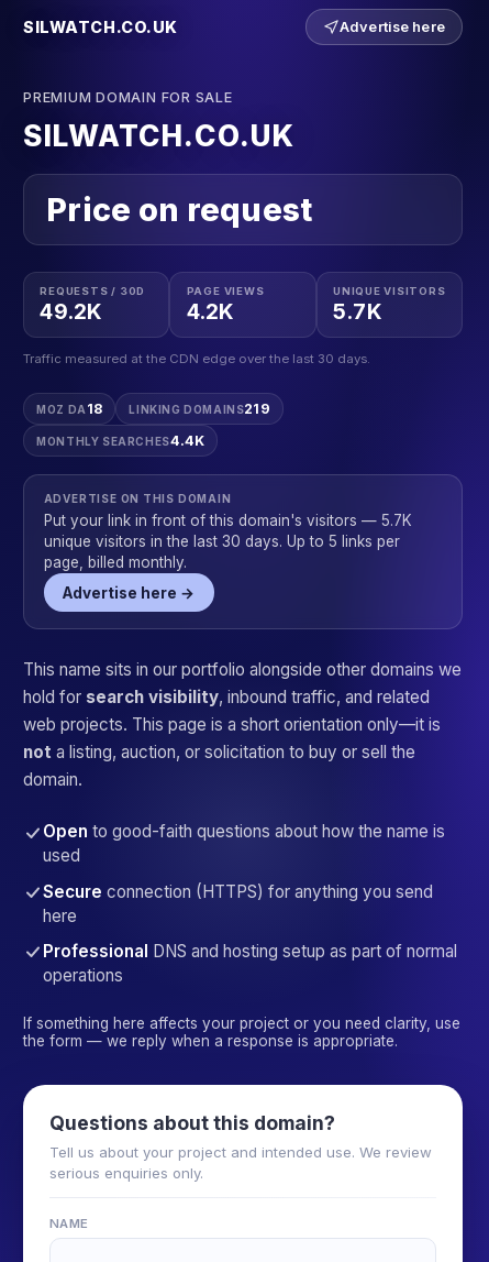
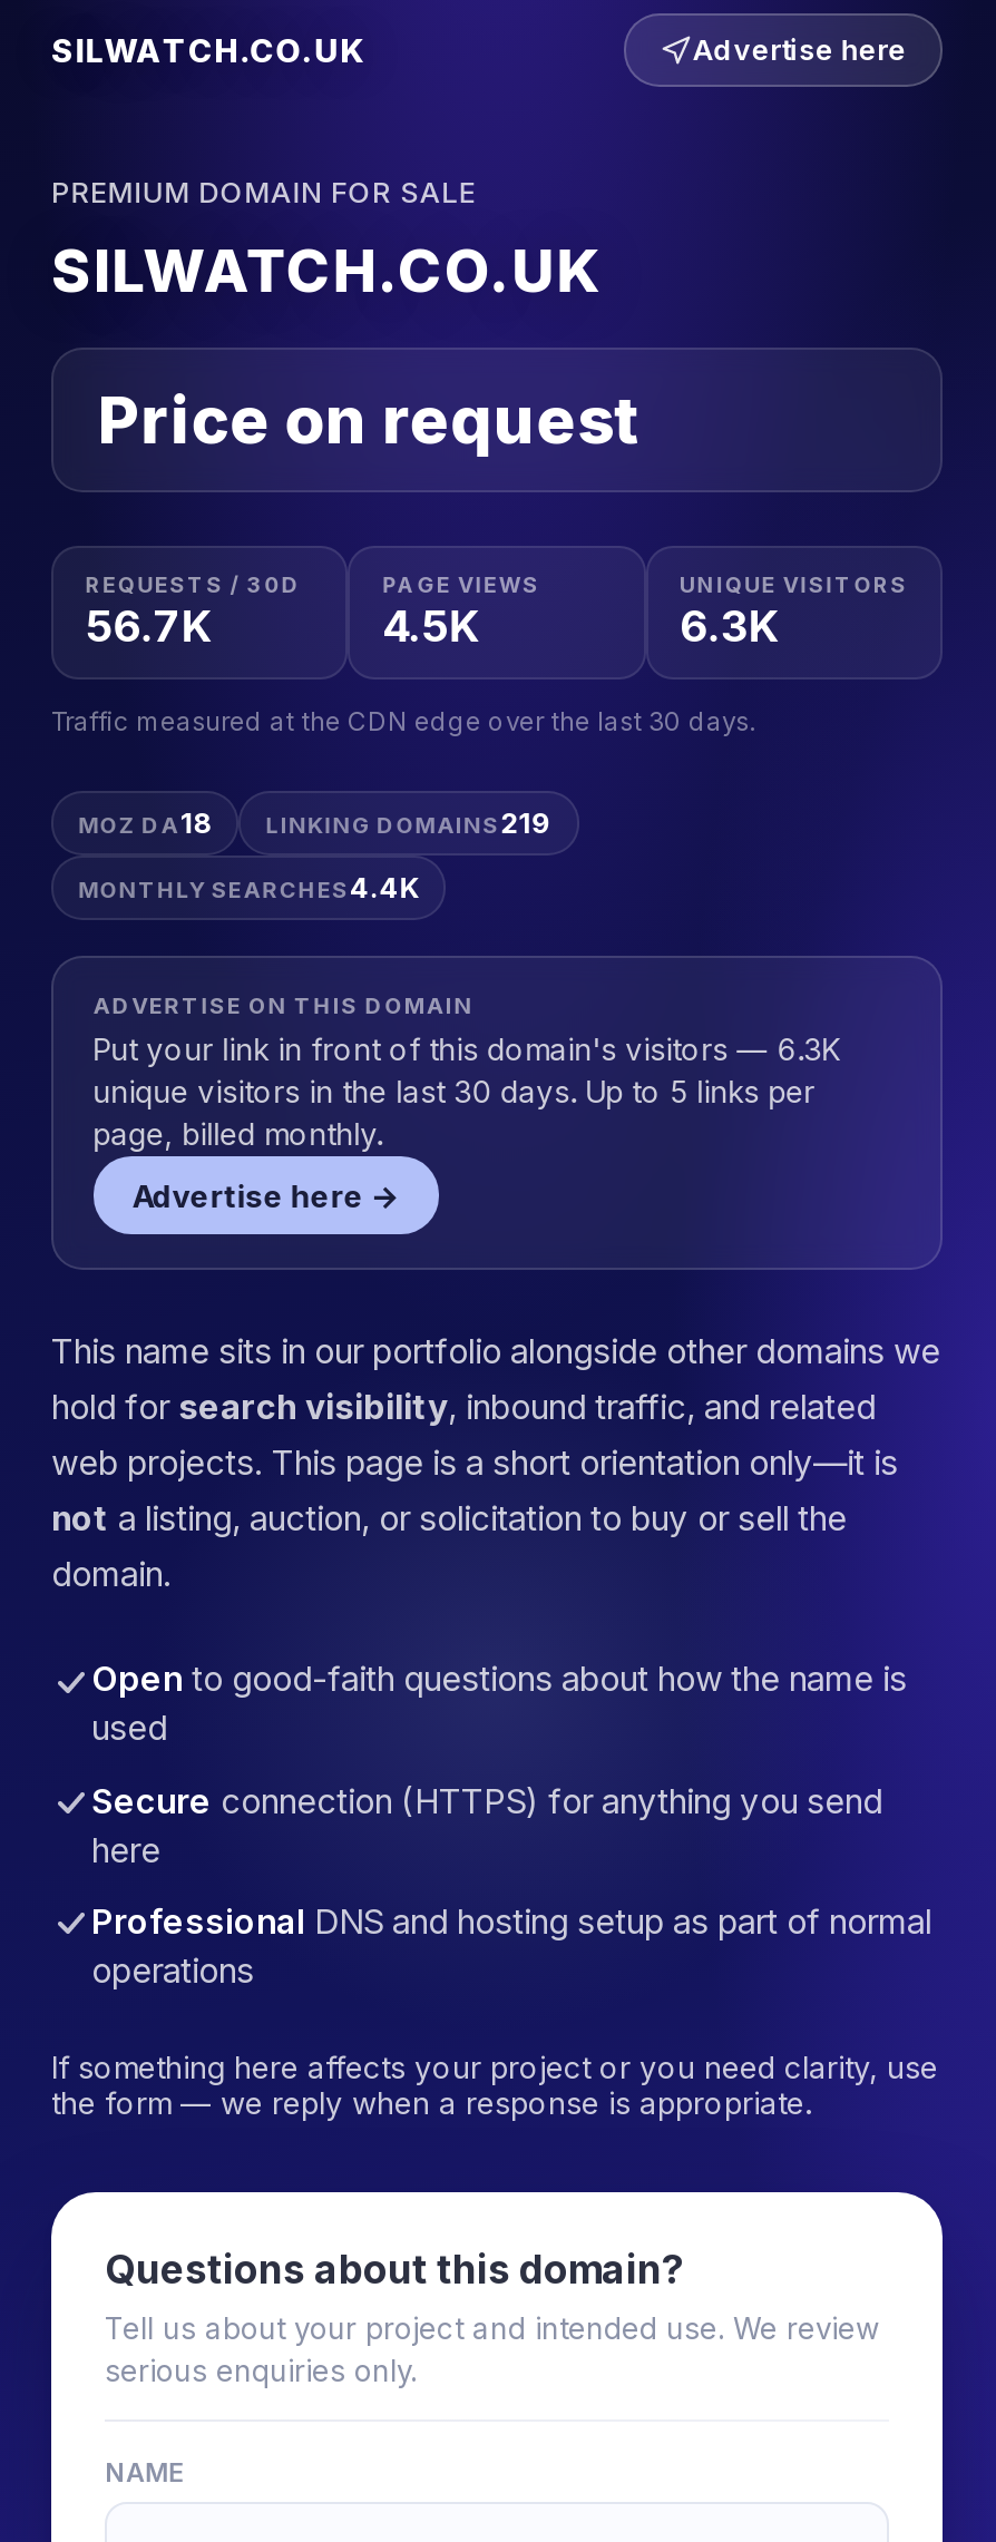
[40,299,103,325] 49.2K -> [86,600,213,654] 56.7K
[186,299,235,325] 4.2K -> [383,600,480,654] 4.5K
[333,299,382,325] 5.7K -> [680,600,779,654] 6.3K
[44,512,412,529] Put your link in front of this domain's visitors — 5.7K -> [93,1031,841,1067] Put your link in front of this domain's visitors — 6.3K

